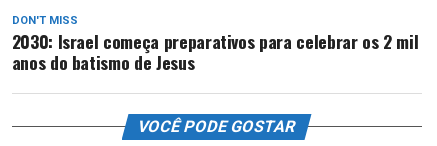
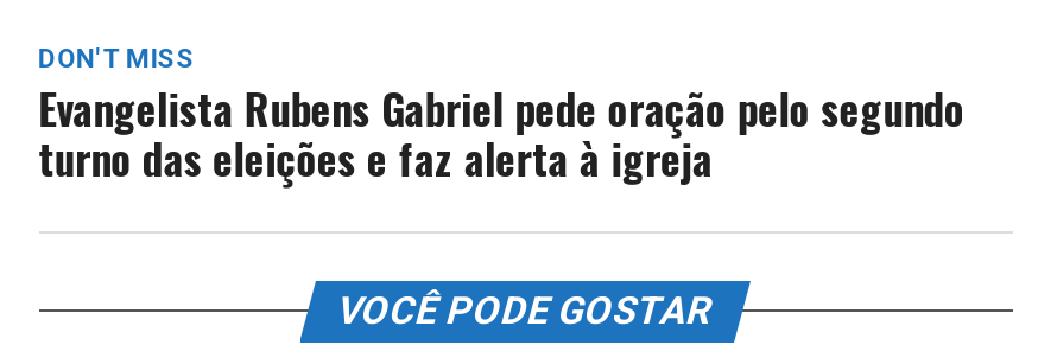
[12,28,418,75] 2030: Israel começa preparativos para celebrar os 2 mil | anos do batismo de Jesus -> [38,77,965,188] Evangelista Rubens Gabriel pede oração pelo segundo | turno das eleições e faz alerta à igreja

